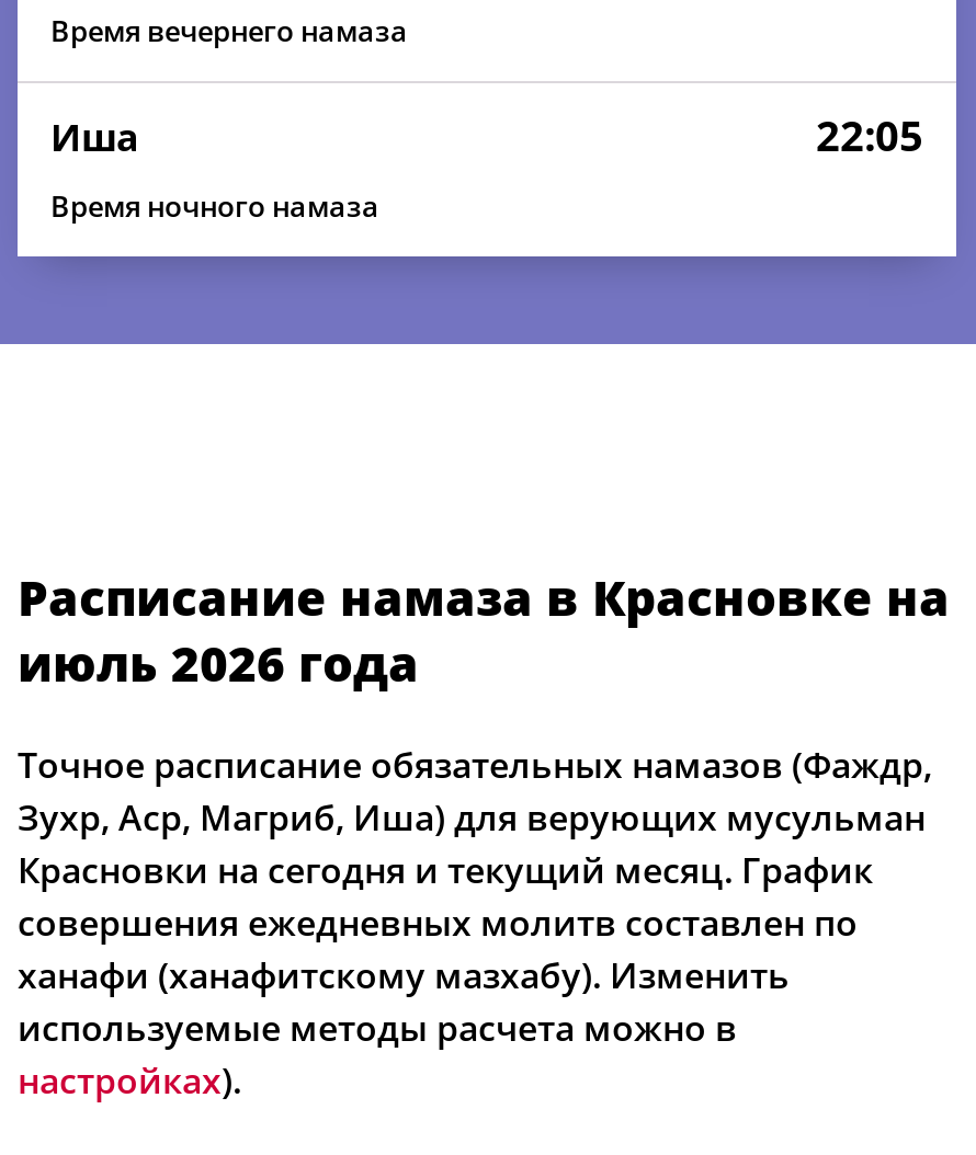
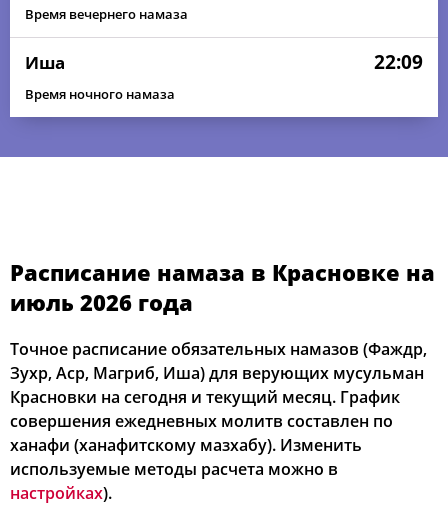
[816,107,923,164] 22:05 -> [374,49,423,75] 22:09

